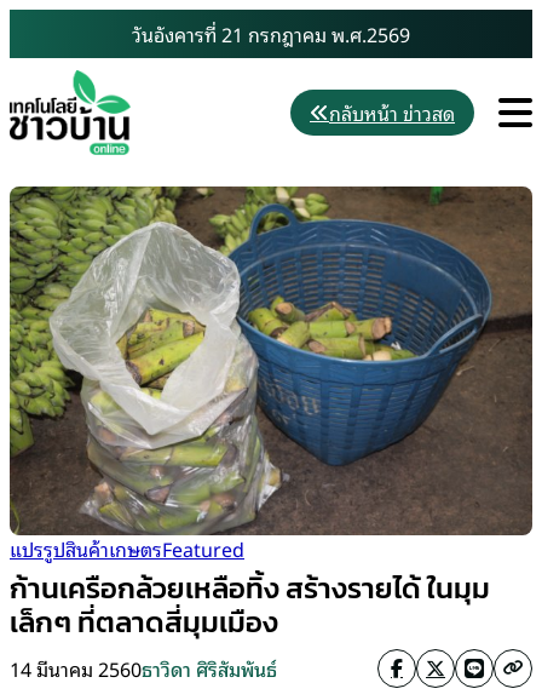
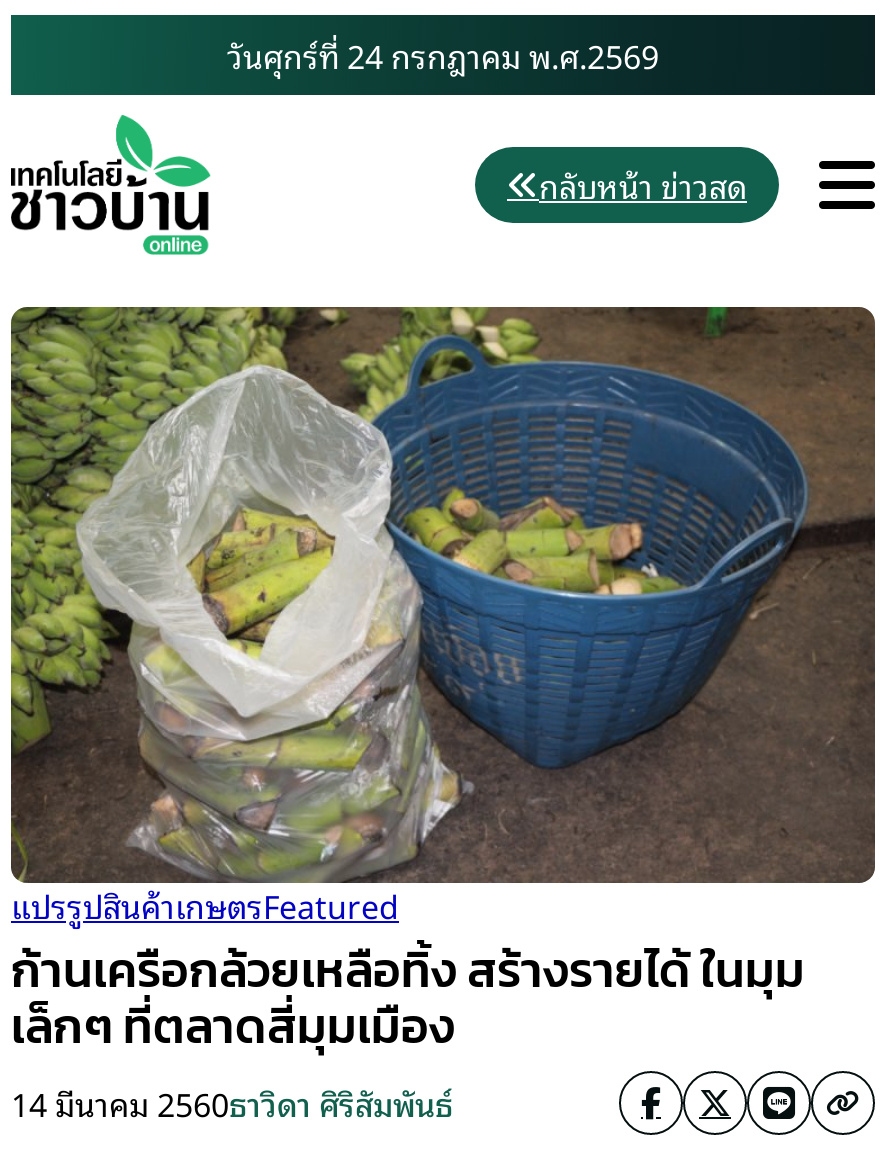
[132,18,410,50] วันอังคารที่ 21 กรกฎาคม พ.ศ.2569 -> [227,29,659,81] วันศุกร์ที่ 24 กรกฎาคม พ.ศ.2569

